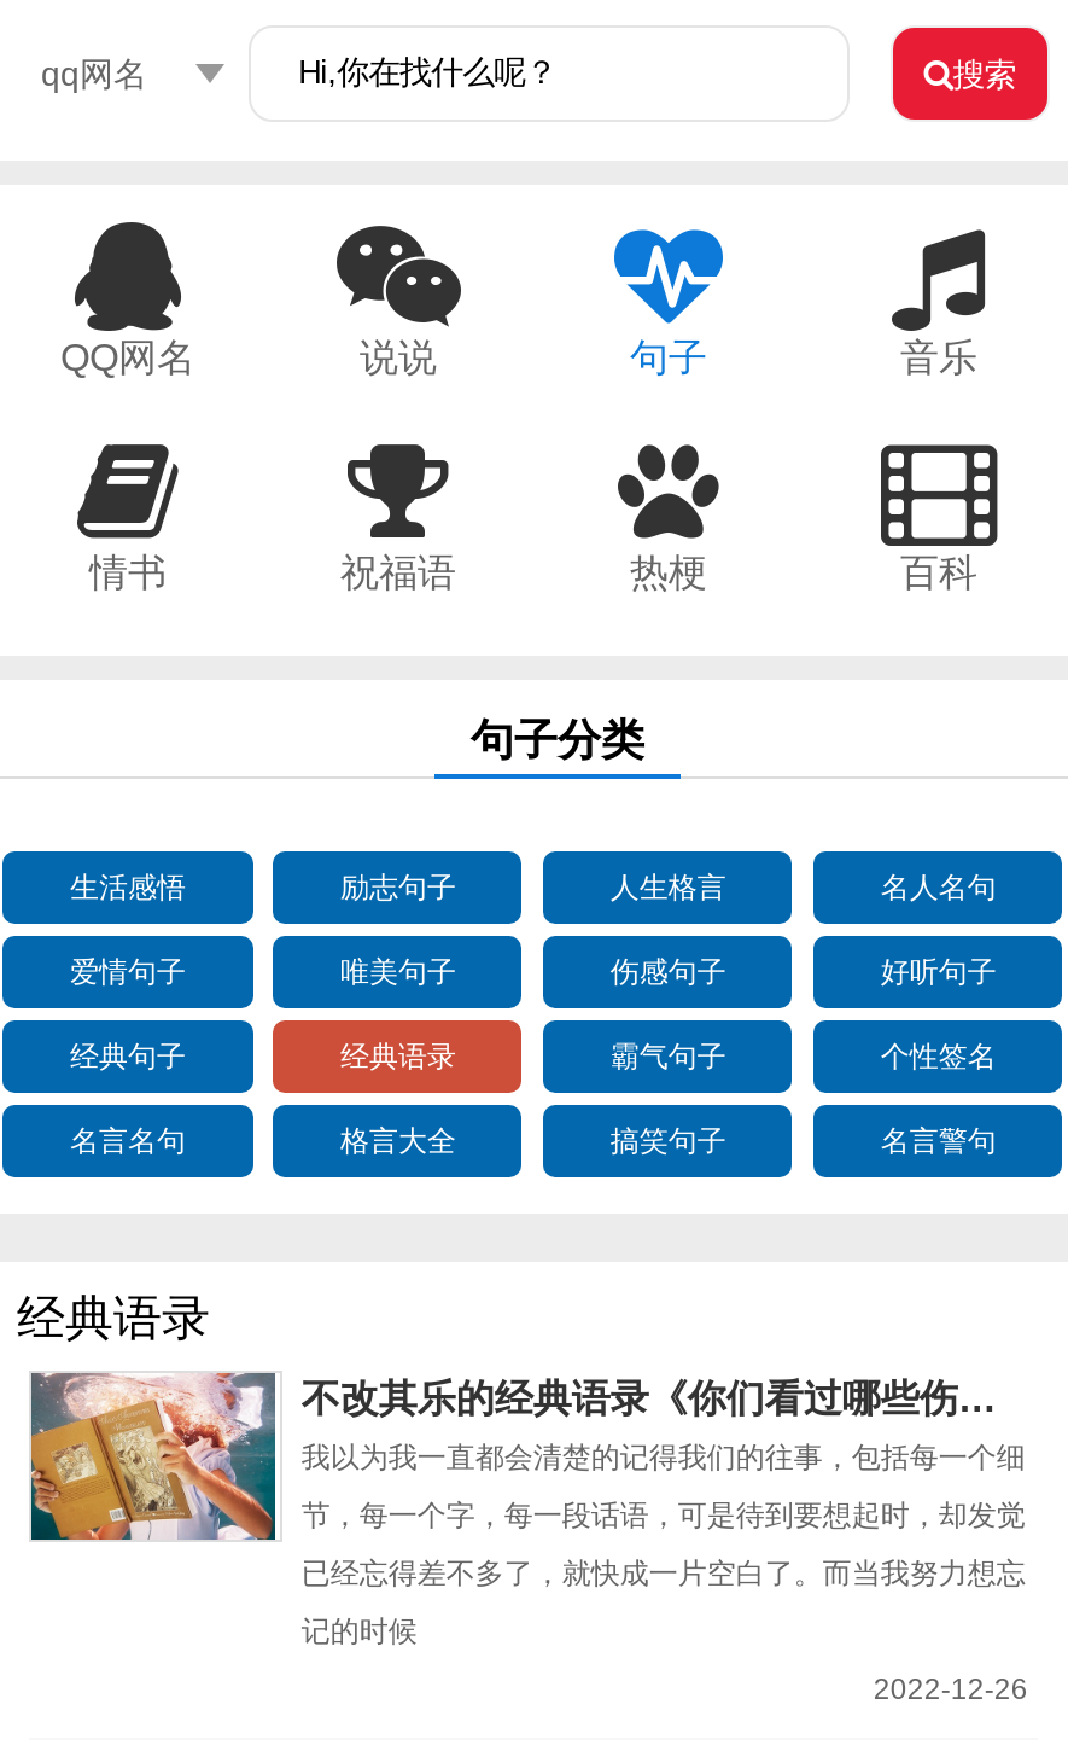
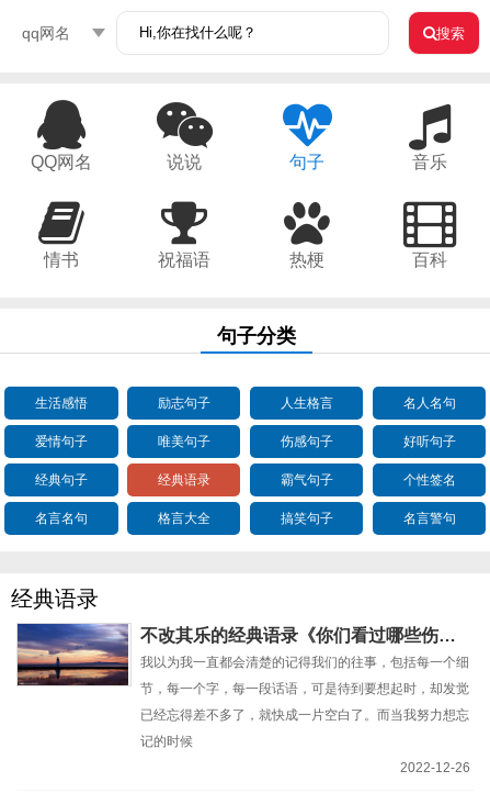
[29,1371,278,1542] [image] -> [18,623,129,700] [image]

